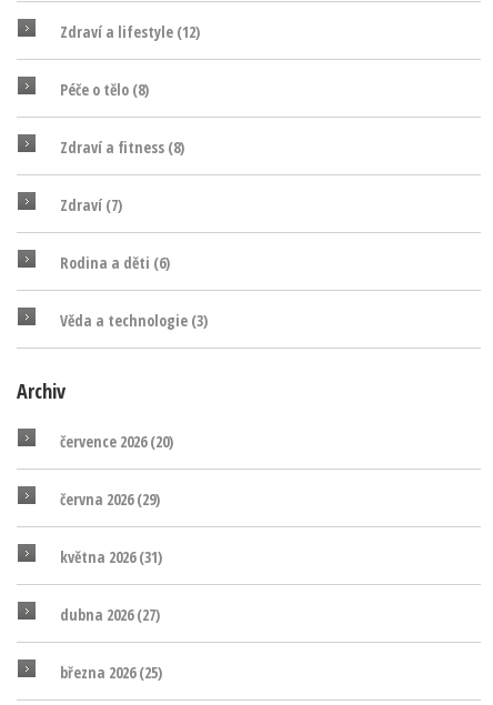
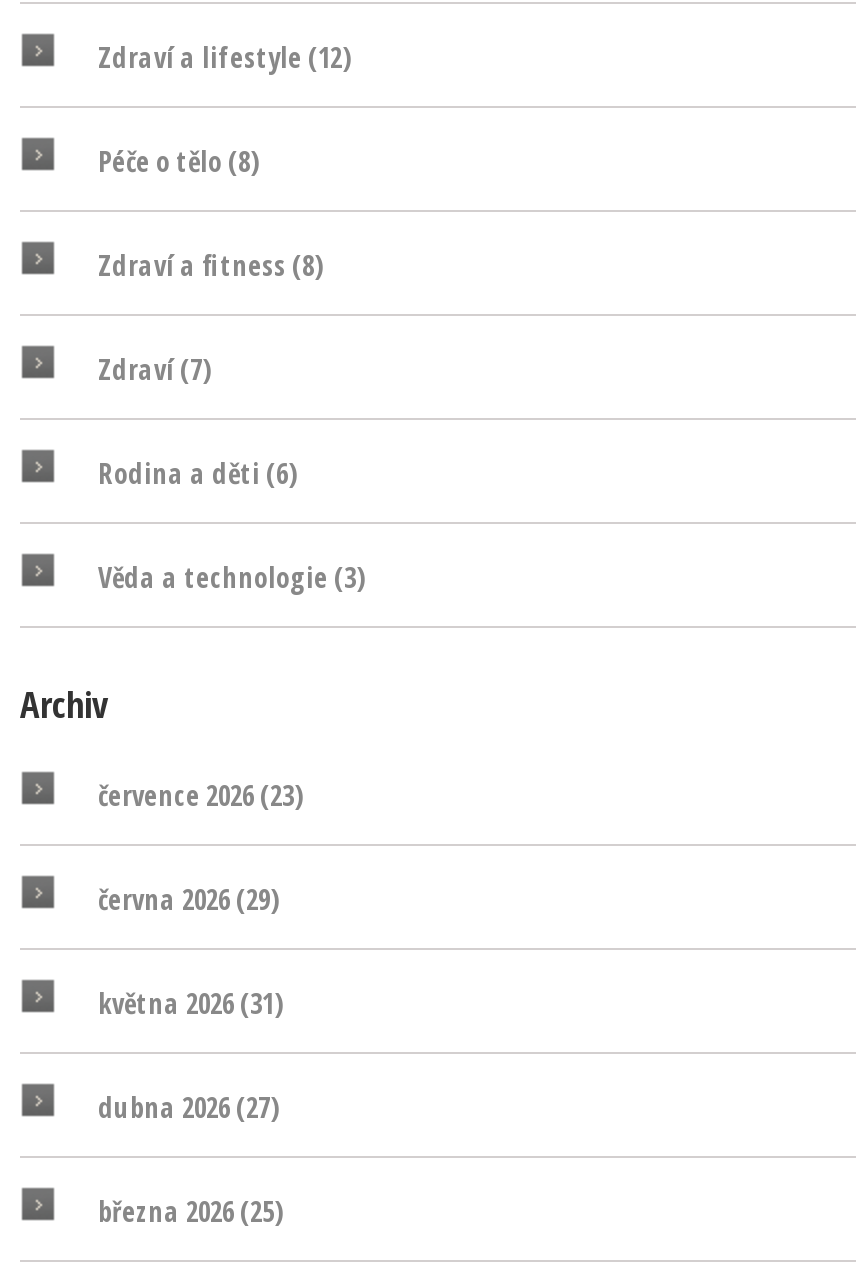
[60,431,173,452] července 2026 (20) -> [98,776,302,814] července 2026 (23)

